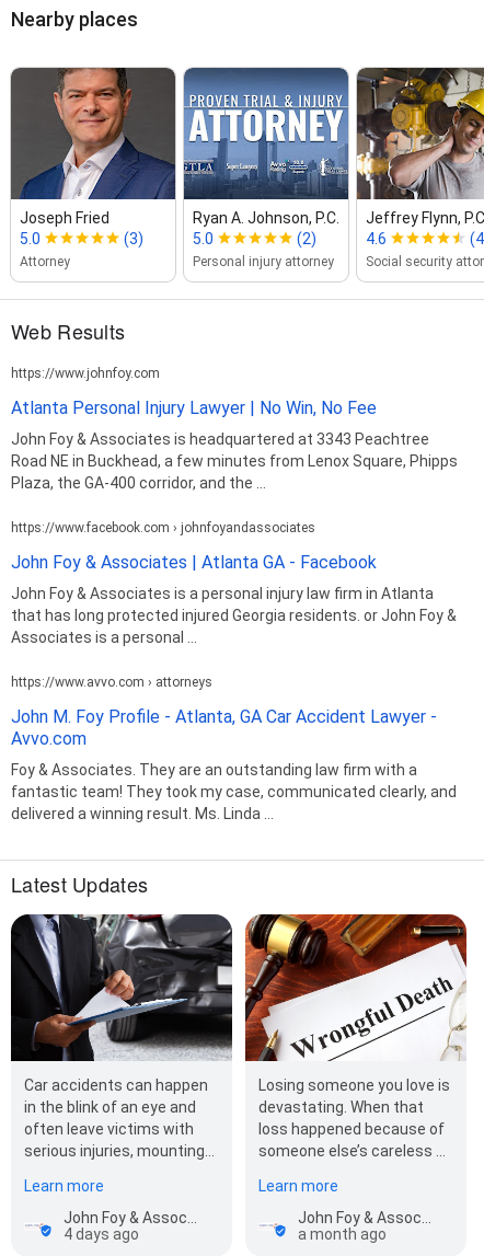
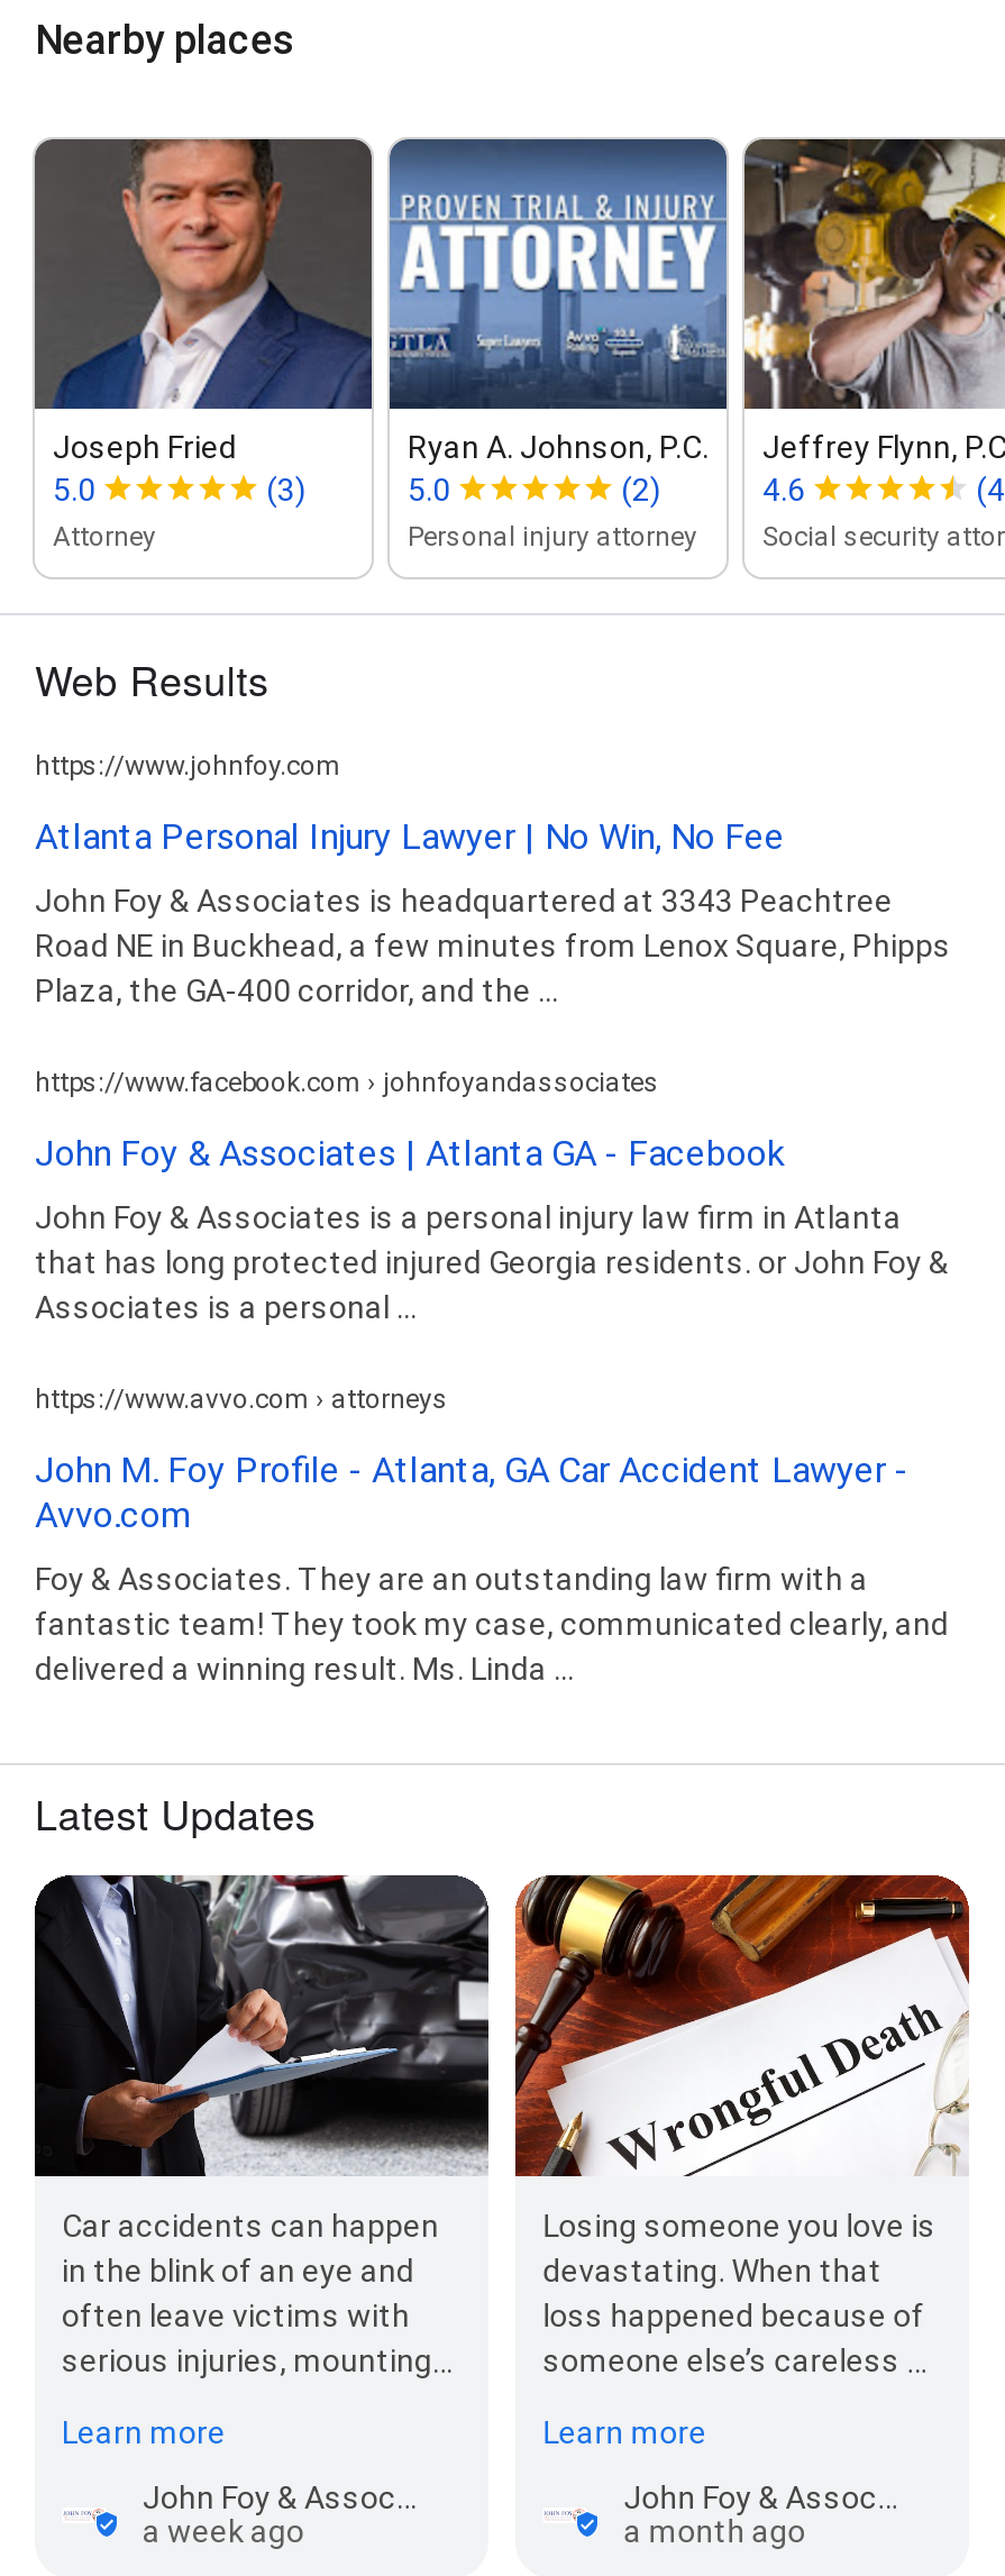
[64,1226,139,1243] 4 days ago -> [143,2514,304,2550] a week ago

